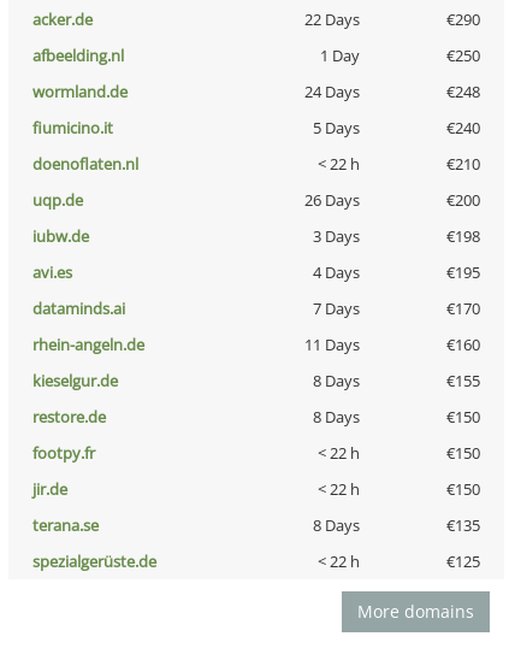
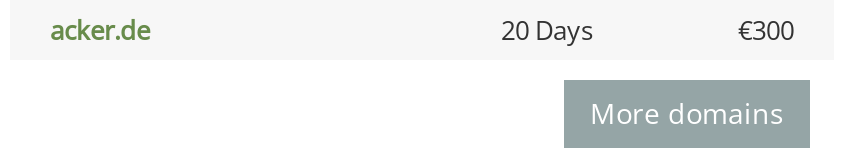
[32,8,480,572] 22 Days | €290 | afbeelding.nl | 1 Day | €250 | wormland.de | 24 Days | €248 | fiumicino.it | 5 Days | €240 | doenoflaten.nl | < 22 h | €210 | uqp.de | 26 Days | €200 | iubw.de | 3 Days | €198 | avi.es | 4 Days | €195 | dataminds.ai | 7 Days | €170 | rhein-angeln.de | 11 Days | €160 | kieselgur.de | 8 Days | €155 | restore.de | 8 Days | €150 | footpy.fr | < 22 h | €150 | jir.de | < 22 h | €150 | terana.se | 8 Days | €135 | spezialgerüste.de | < 22 h | €125 -> [501,12,794,48] 20 Days | €300

